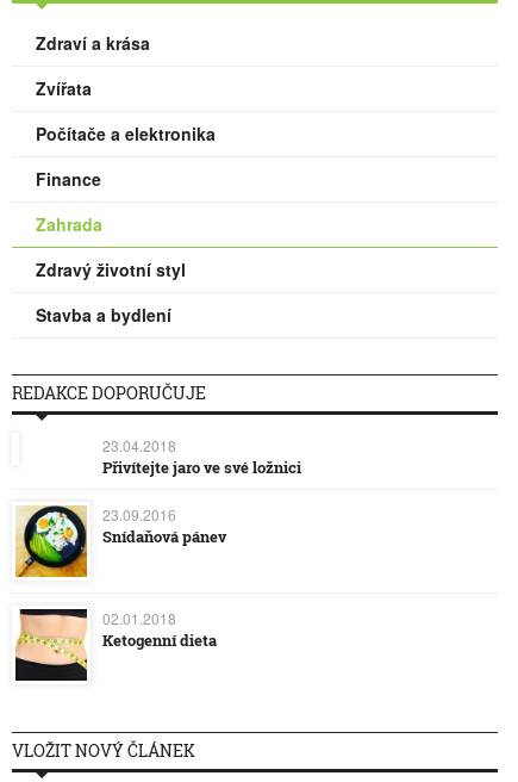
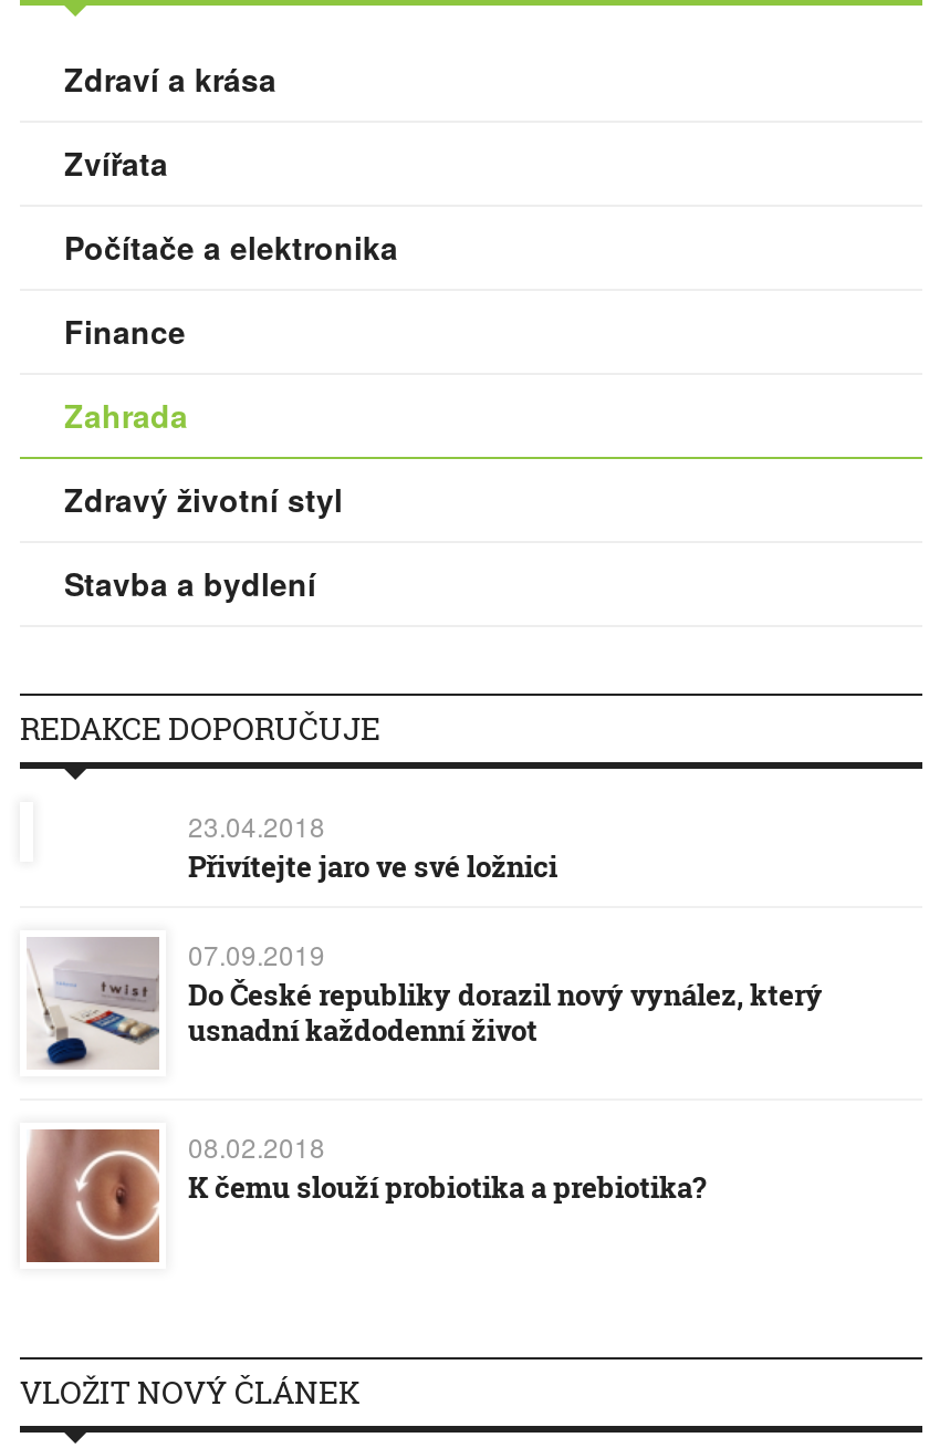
[14,504,226,578] [image] | 23.09.2016 | Snídaňová pánev -> [27,935,823,1070] [image] | 07.09.2019 | Do České republiky dorazil nový vynález, který | usnadní každodenní život
[14,608,217,682] [image] | 02.01.2018 | Ketogenní dieta -> [24,1127,706,1264] [image] | 08.02.2018 | K čemu slouží probiotika a prebiotika?

